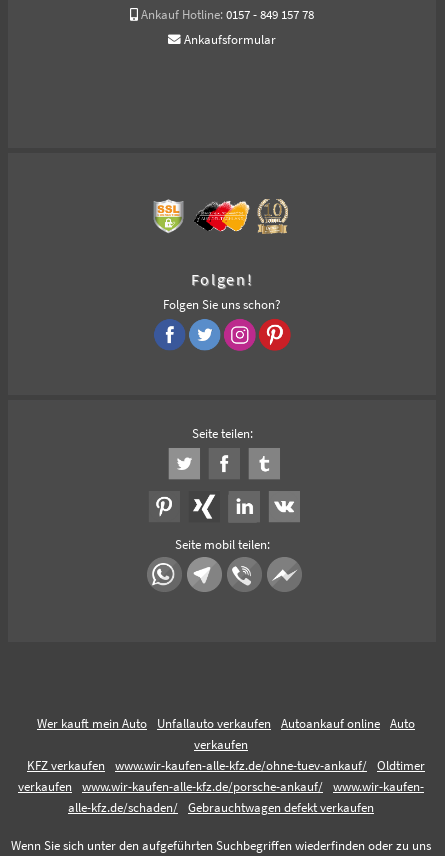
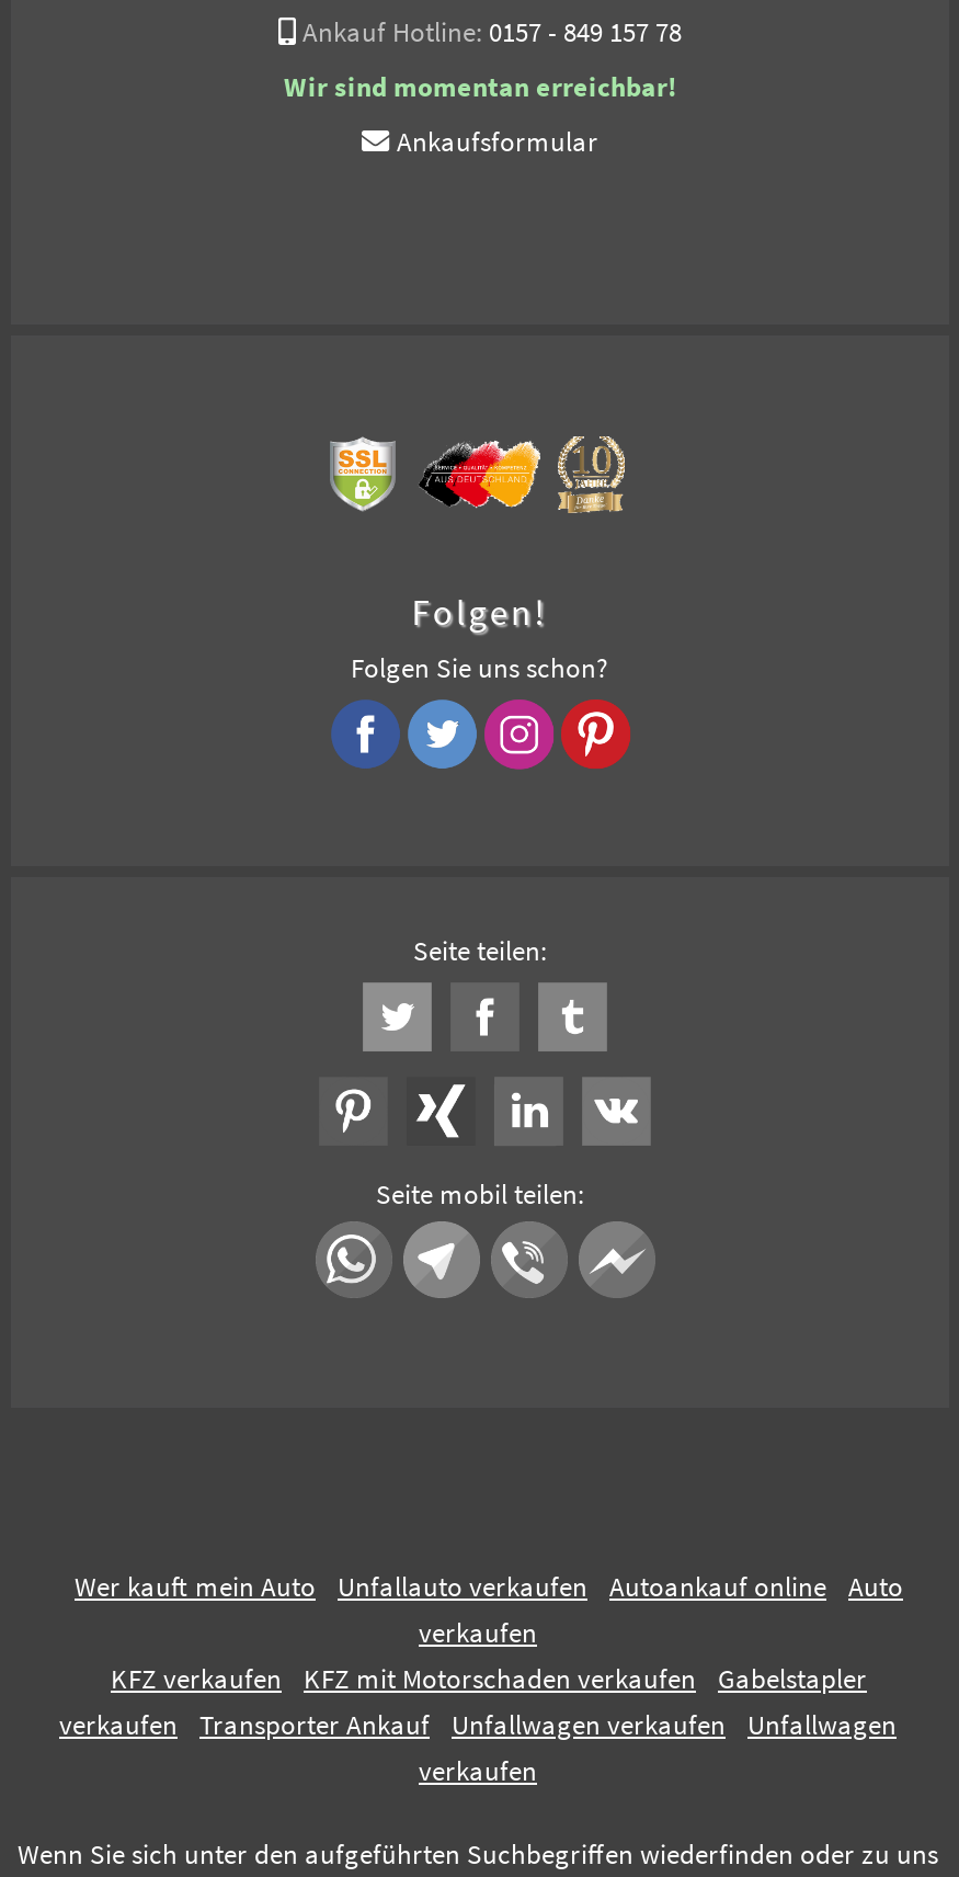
none -> [284,71,676,104] Wir sind momentan erreichbar!
moved [184,32,276,47] -> [397,126,598,159]: Ankaufsformular
[115,758,425,773] www.wir-kaufen-alle-kfz.de/ohne-tuev-ankauf/ | Oldtimer -> [304,1663,867,1696] KFZ mit Motorschaden verkaufen | Gabelstapler
[68,779,424,815] www.wir-kaufen-alle-kfz.de/porsche-ankauf/ | www.wir-kaufen- | alle-kfz.de/schaden/ | Gebrauchtwagen defekt verkaufen -> [199,1709,897,1788] Transporter Ankauf | Unfallwagen verkaufen | Unfallwagen | verkaufen

